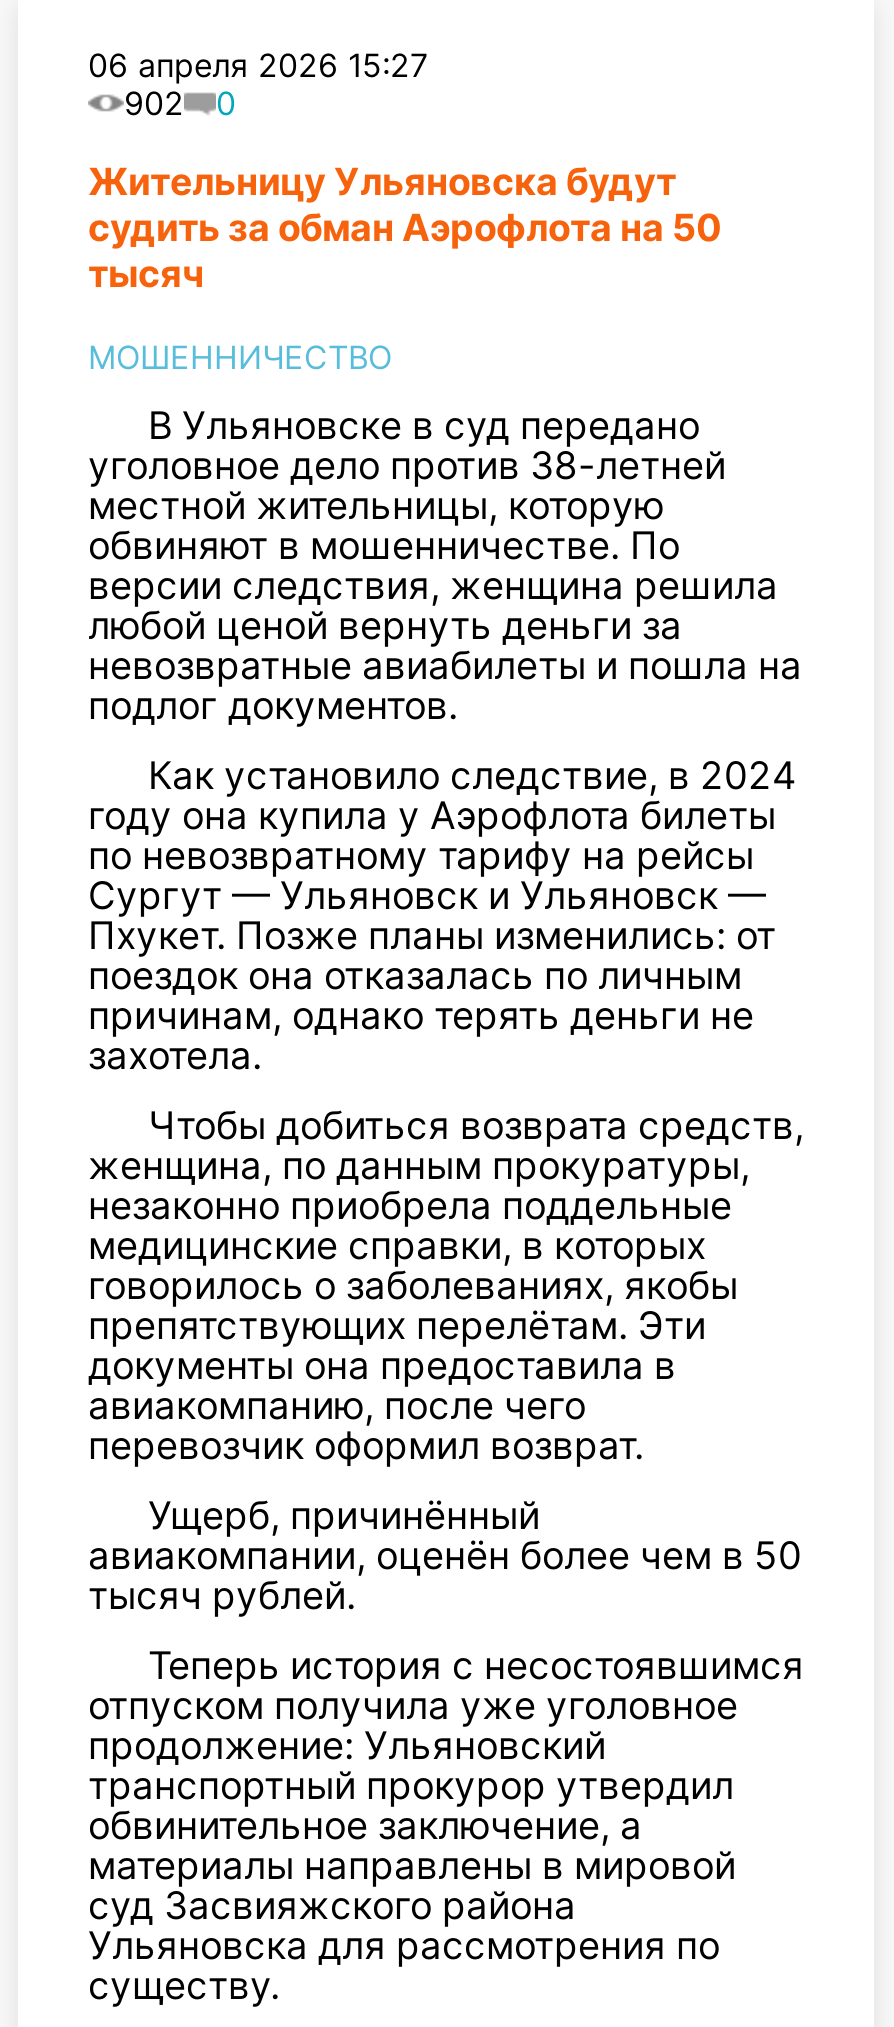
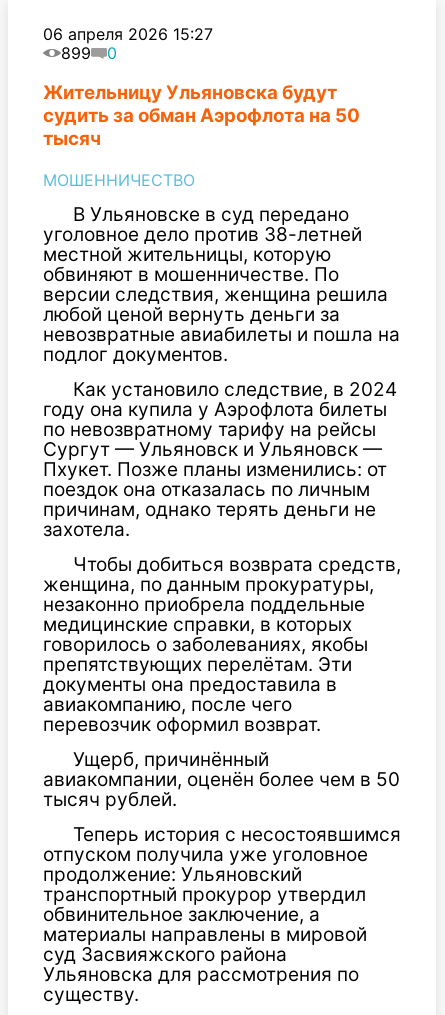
[124,82,184,122] 902 -> [61,42,91,62] 899

